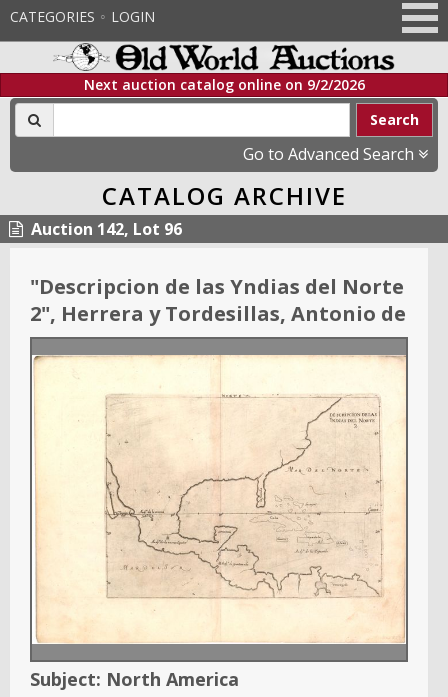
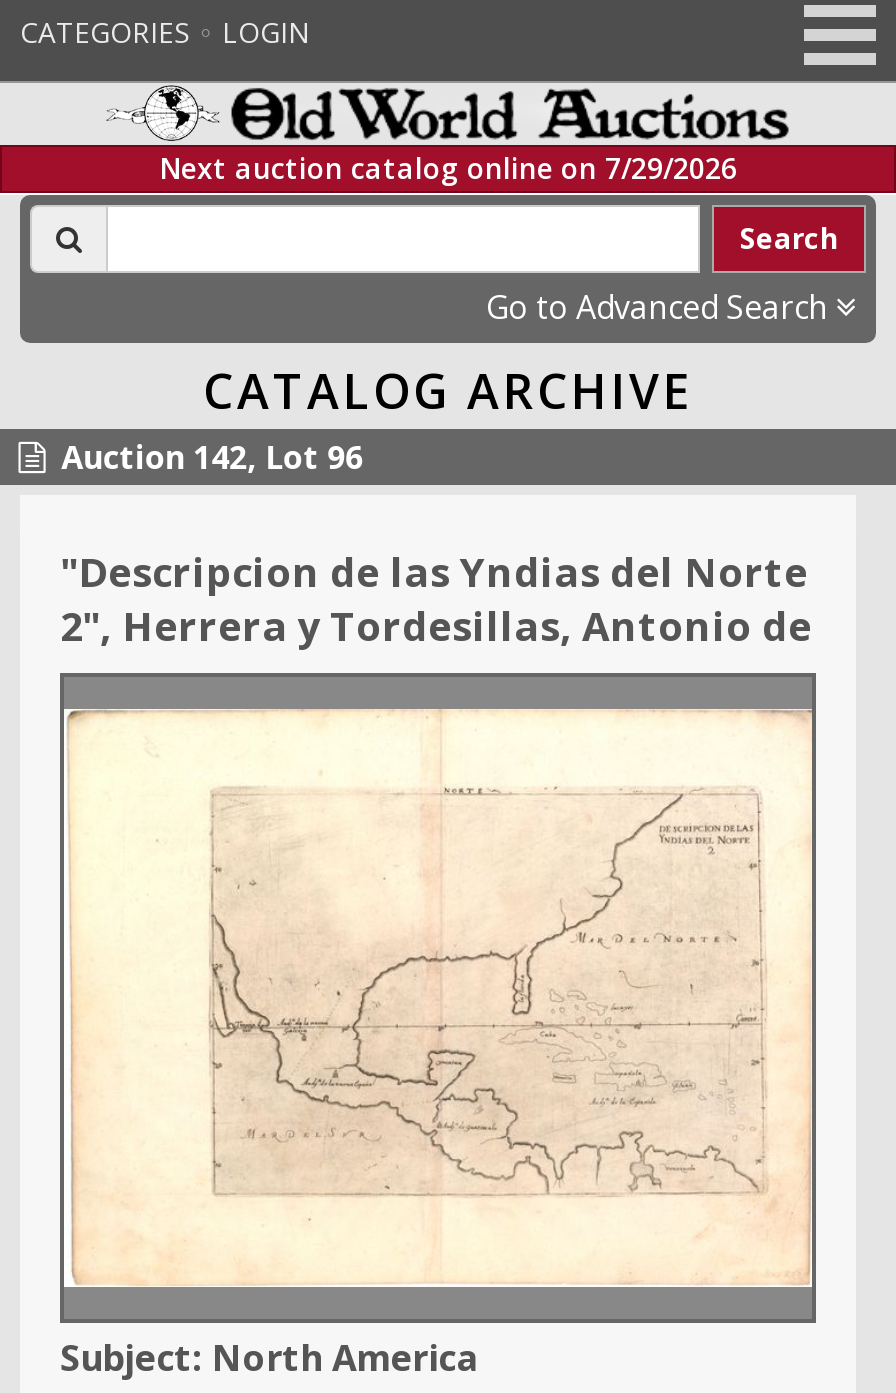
[83,75,364,94] Next auction catalog online on 9/2/2026 -> [159,149,737,187] Next auction catalog online on 7/29/2026

